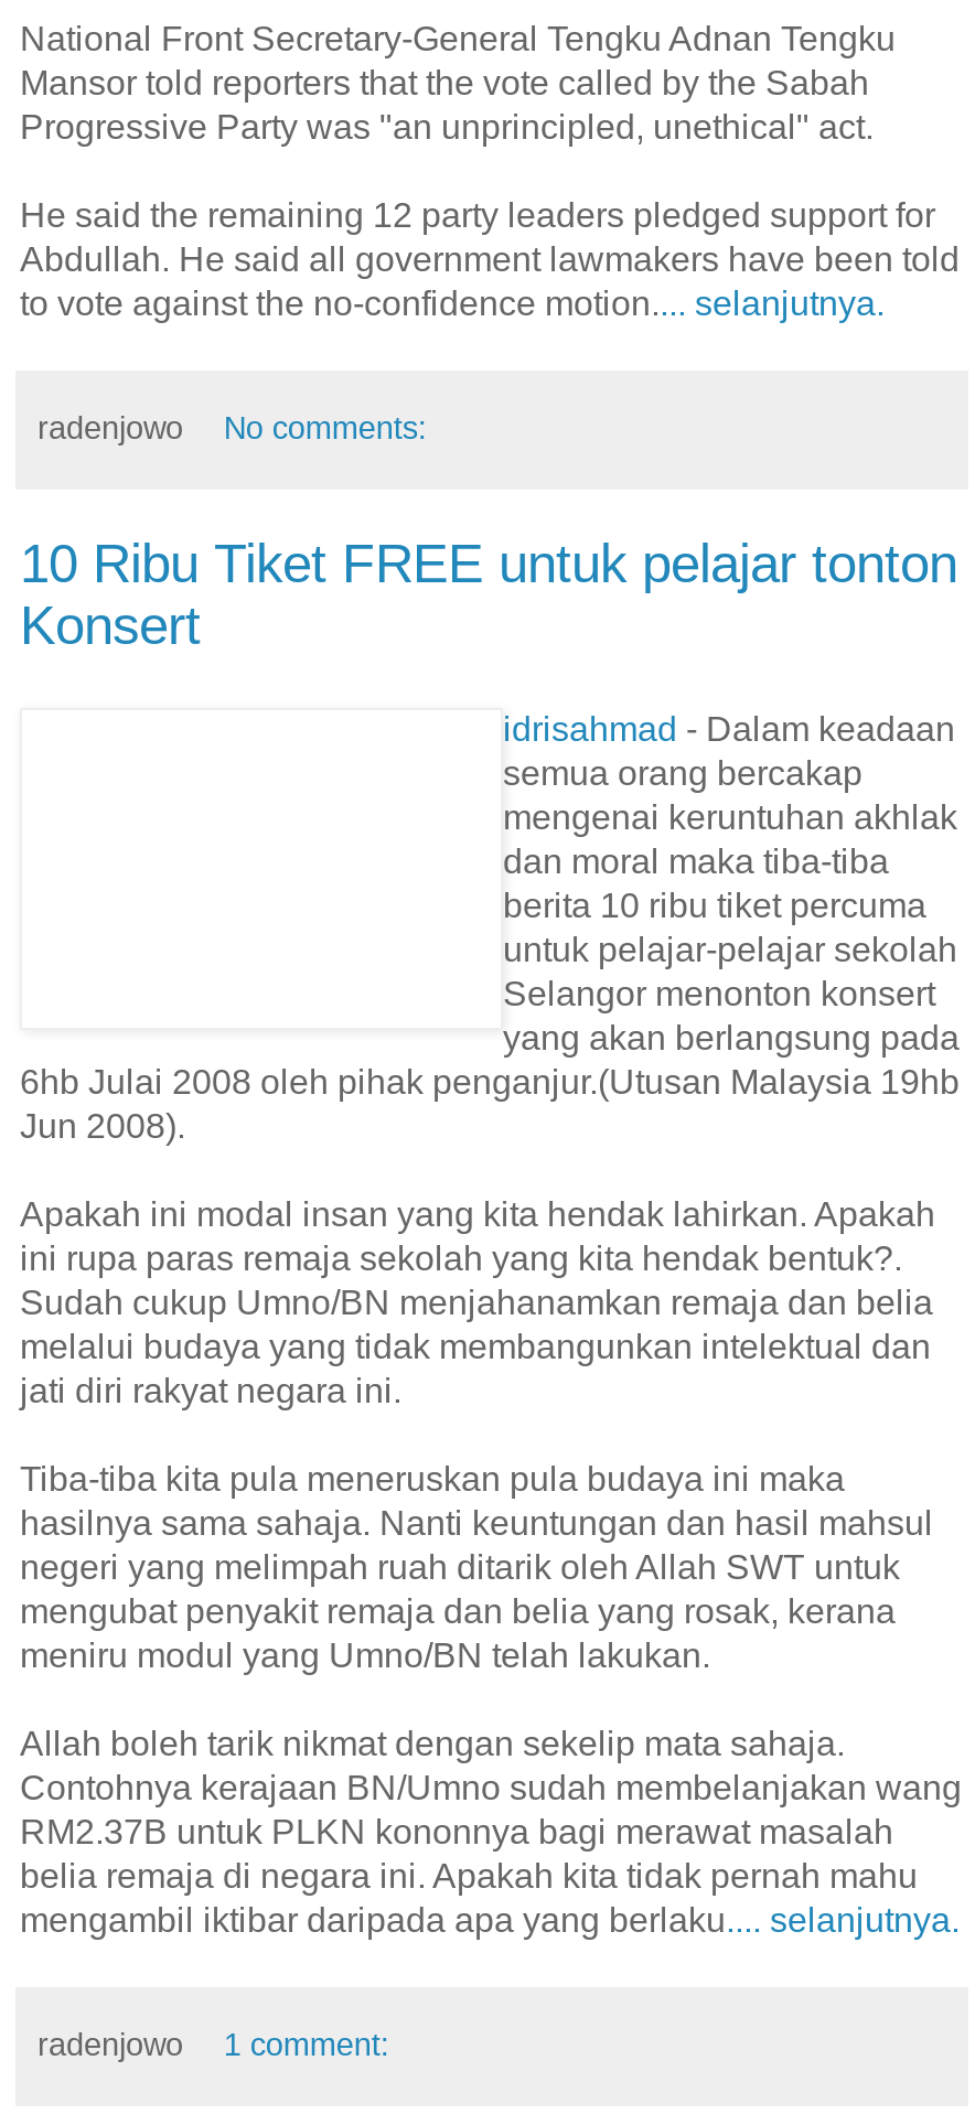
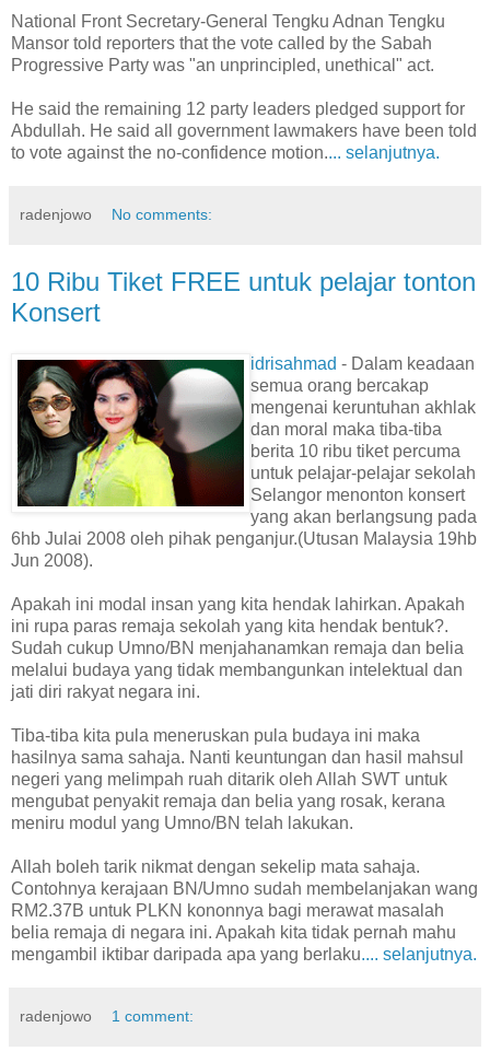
none -> [16,359,245,507] [image]

